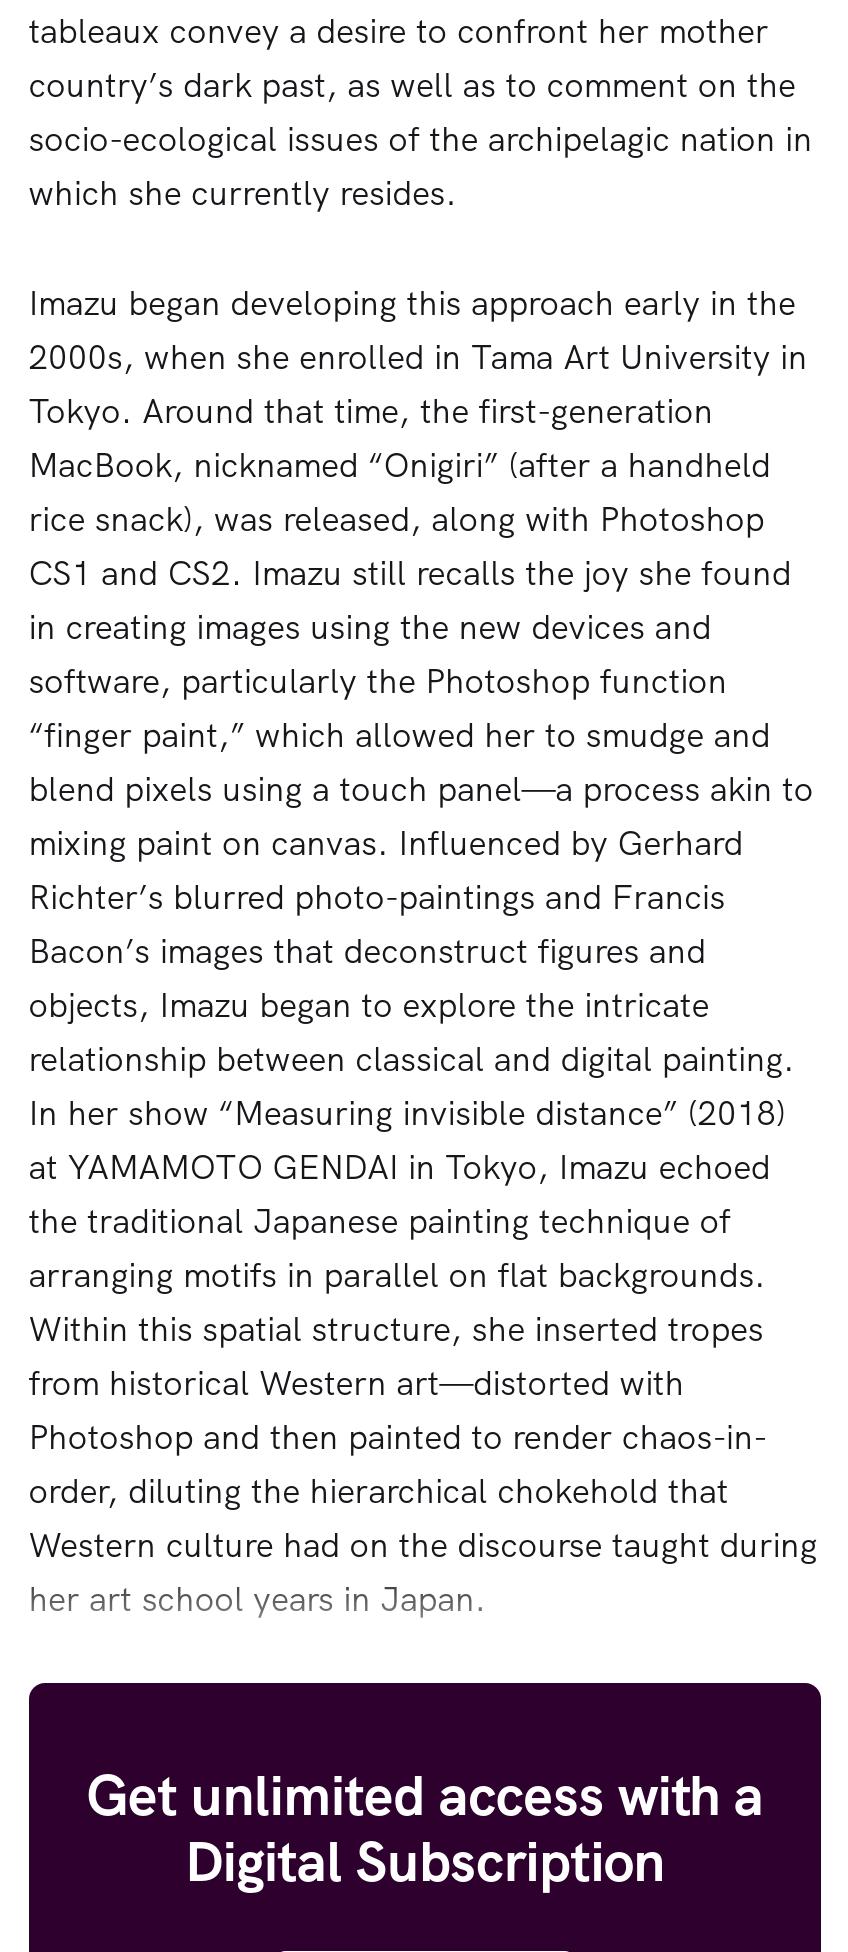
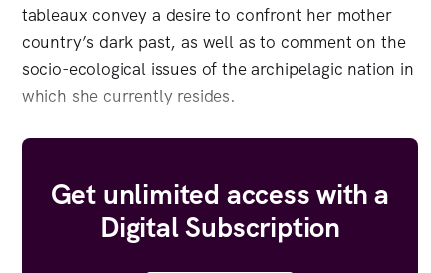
[28,280,817,1620] Imazu began developing this approach early in the | 2000s, when she enrolled in Tama Art University in | Tokyo. Around that time, the first-generation | MacBook, nicknamed “Onigiri” (after a handheld | rice snack), was released, along with Photoshop | CS1 and CS2. Imazu still recalls the joy she found | in creating images using the new devices and | software, particularly the Photoshop function | “finger paint,” which allowed her to smudge and | blend pixels using a touch panel—a process akin to | mixing paint on canvas. Influenced by Gerhard | Richter’s blurred photo-paintings and Francis | Bacon’s images that deconstruct figures and | objects, Imazu began to explore the intricate | relationship between classical and digital painting. | In her show “Measuring invisible distance” (2018) | at YAMAMOTO GENDAI in Tokyo, Imazu echoed | the traditional Japanese painting technique of | arranging motifs in parallel on flat backgrounds. | Within this spatial structure, she inserted tropes | from historical Western art—distorted with | Photoshop and then painted to render chaos-in- | order, diluting the hierarchical chokehold that | Western culture had on the discourse taught during | her art school years in Japan. -> none

